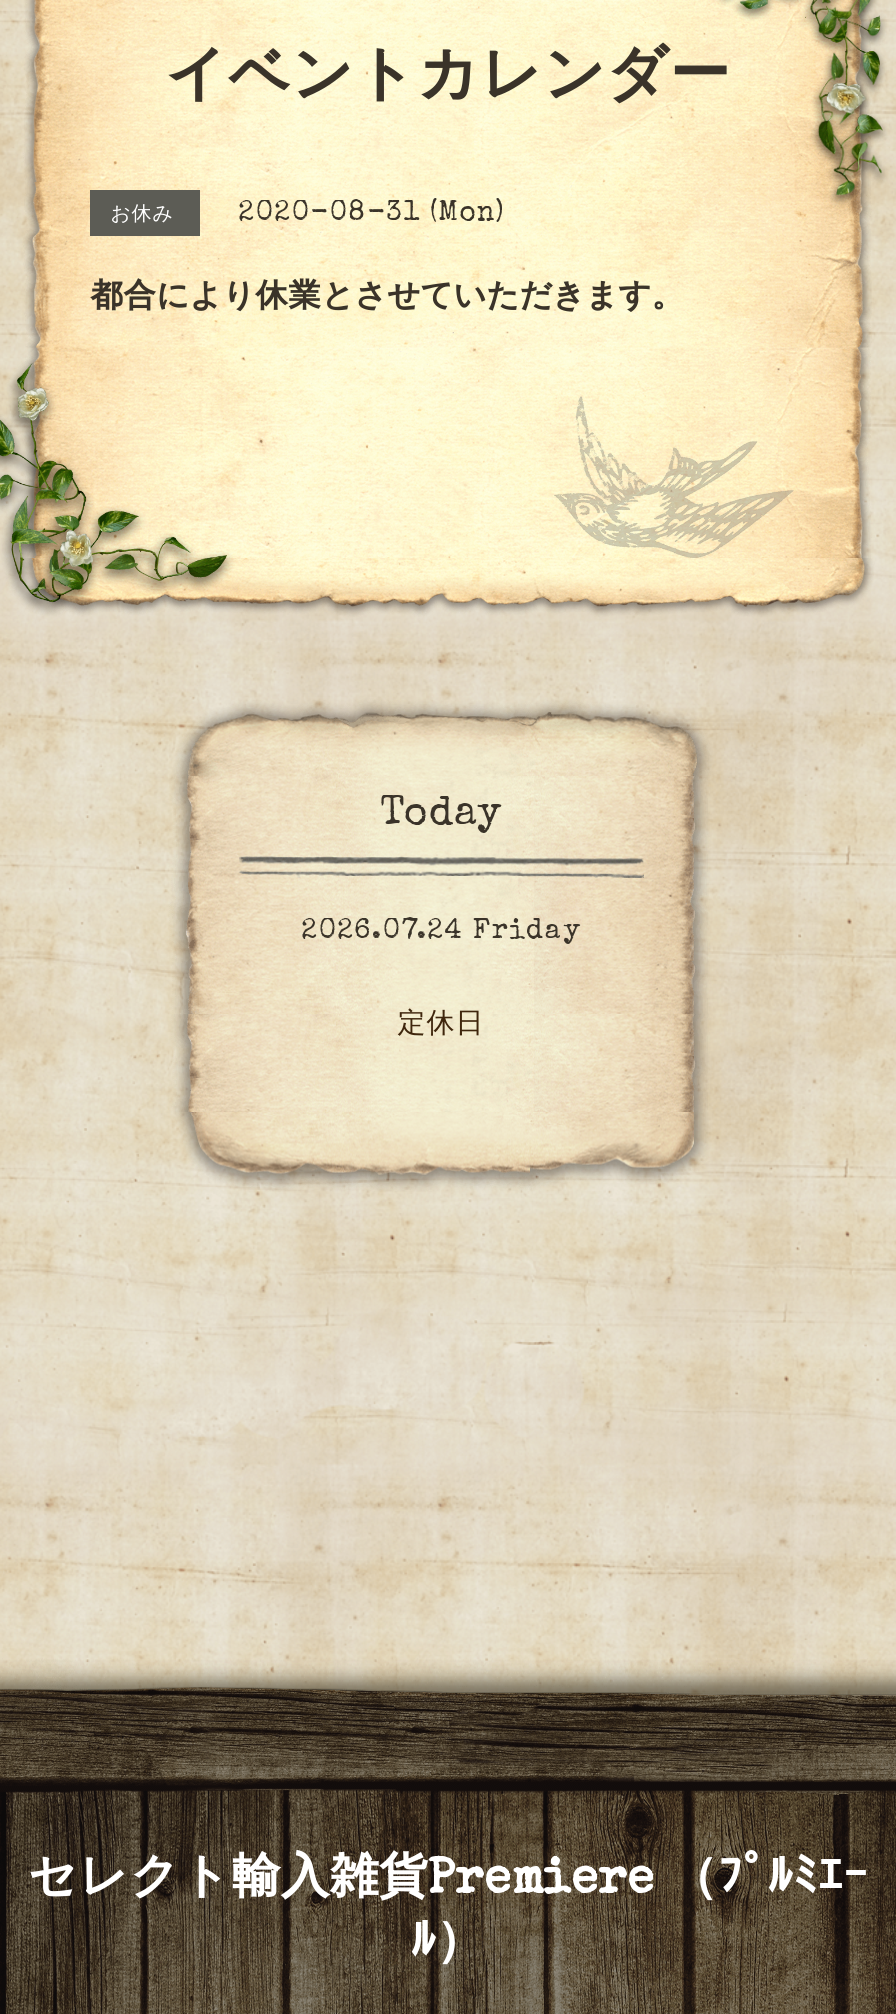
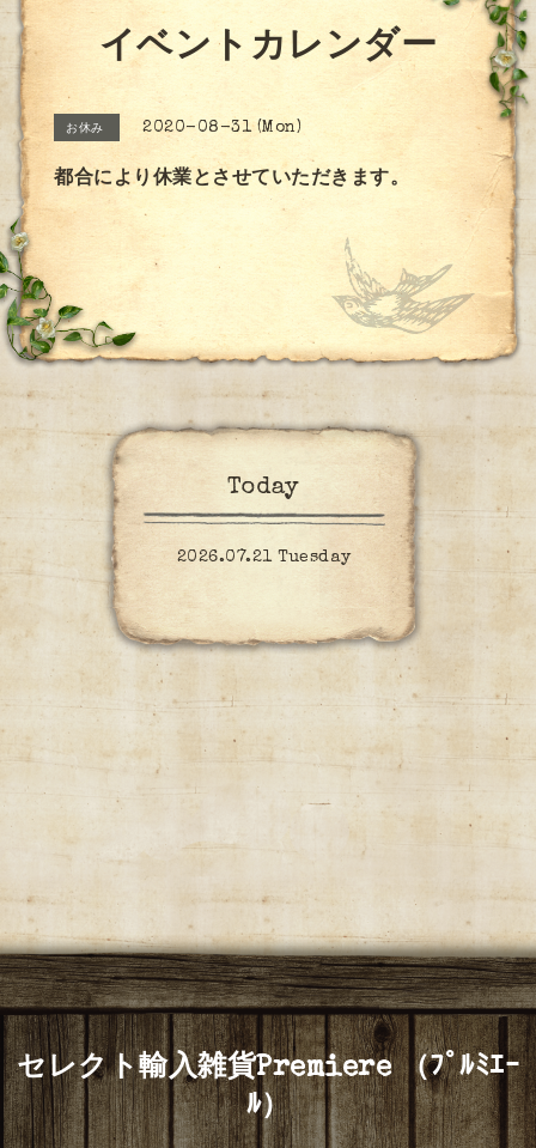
[302,918,580,1040] 2026.07.24 Friday | 定休日 -> [176,549,351,566] 2026.07.21 Tuesday

